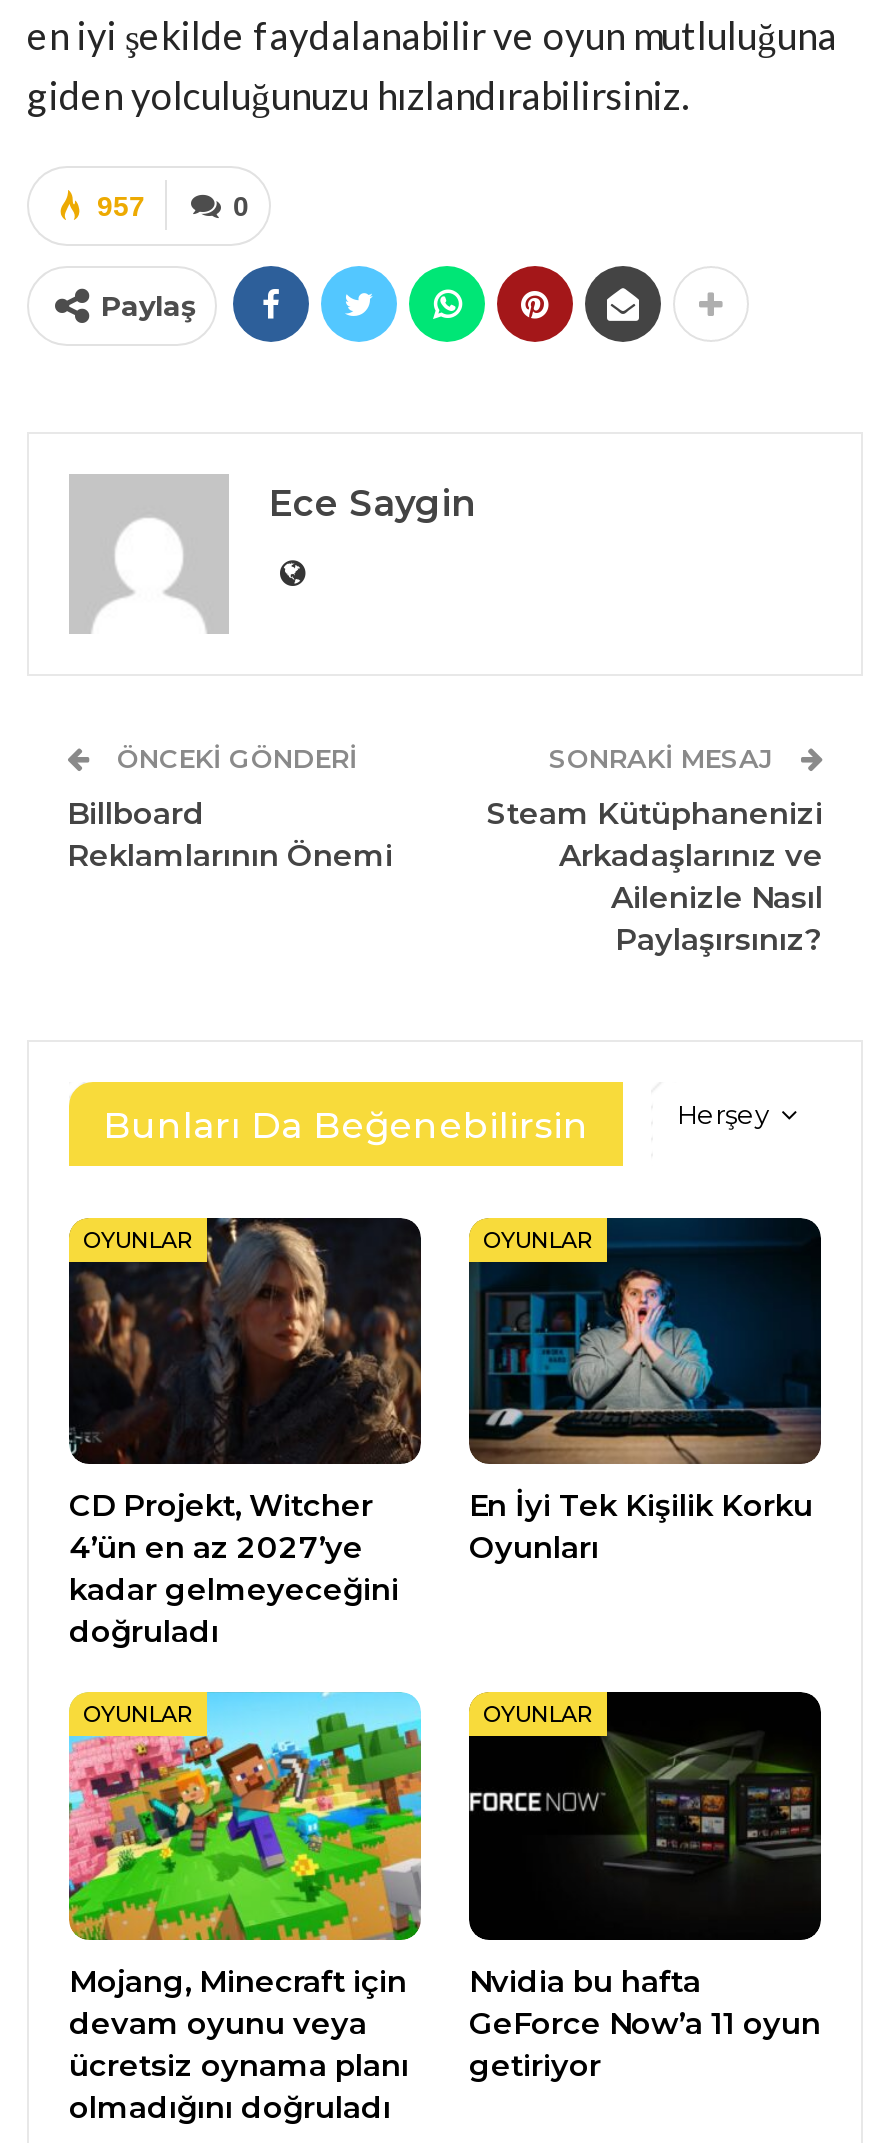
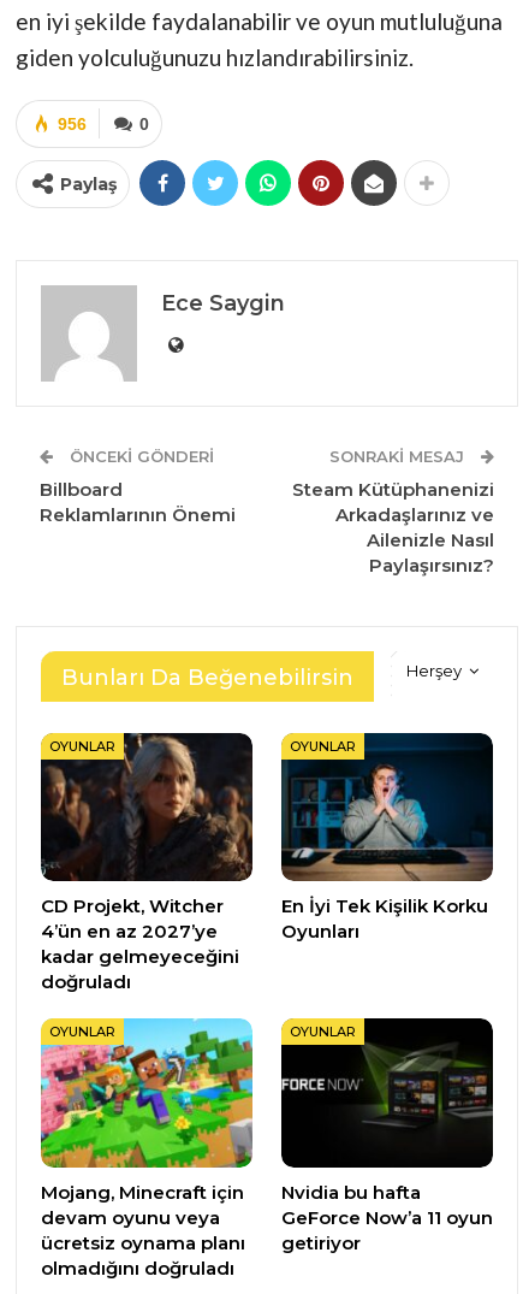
[97,190,145,222] 957 -> [58,114,87,133] 956

